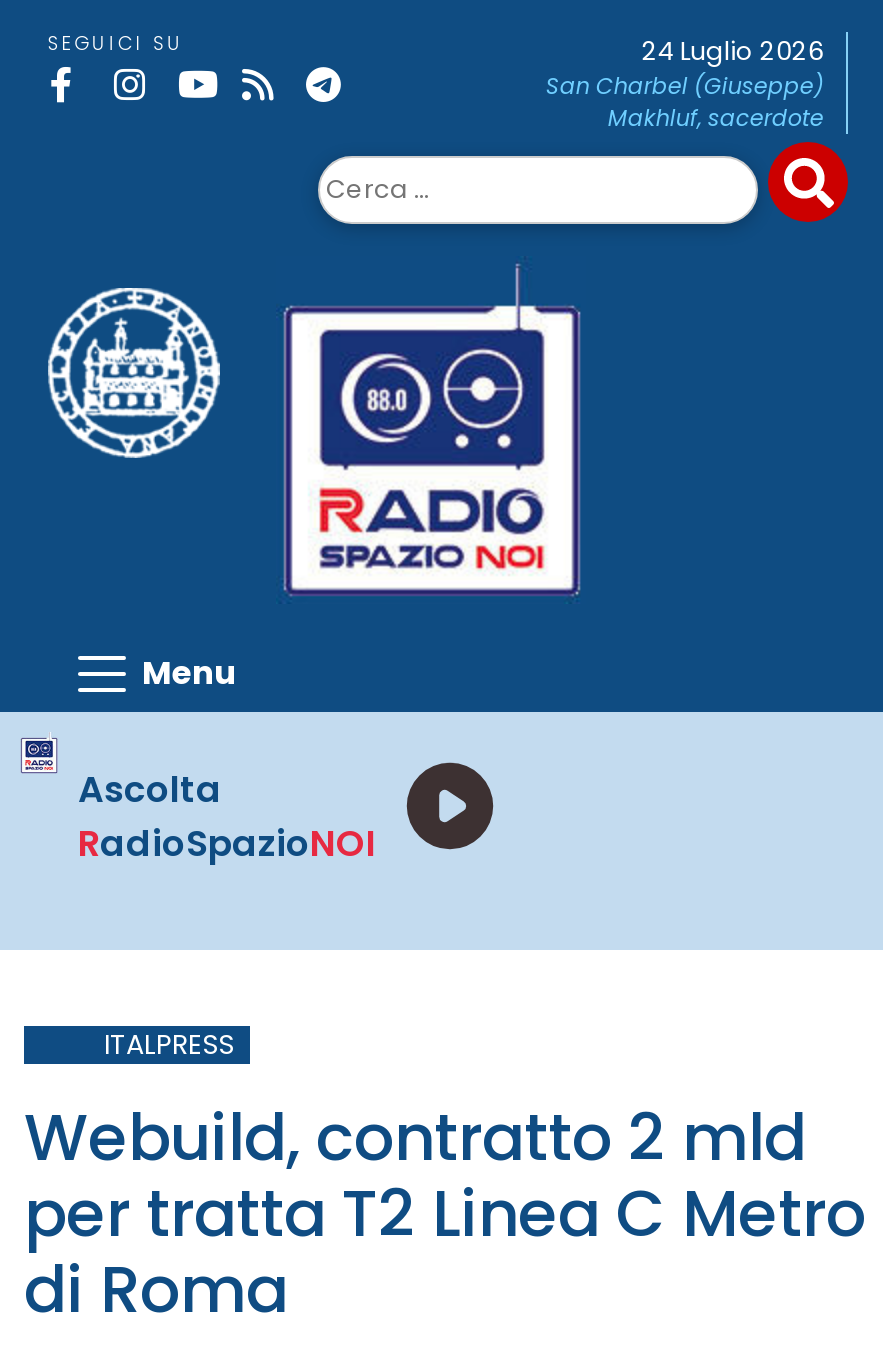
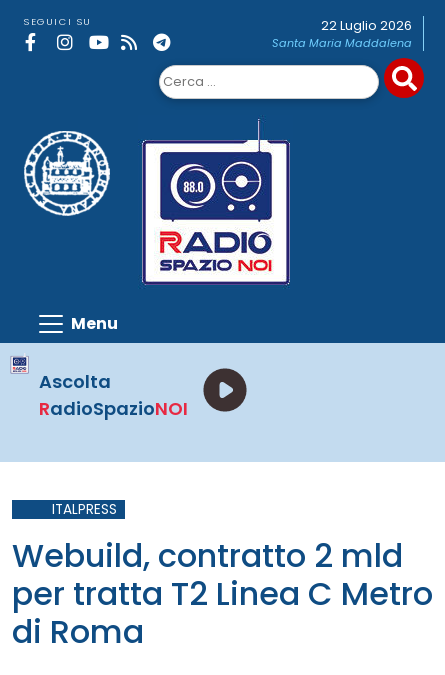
[546,34,824,134] 24 Luglio 2026 | San Charbel (Giuseppe) | Makhluf, sacerdote -> [272,17,412,51] 22 Luglio 2026 | Santa Maria Maddalena

